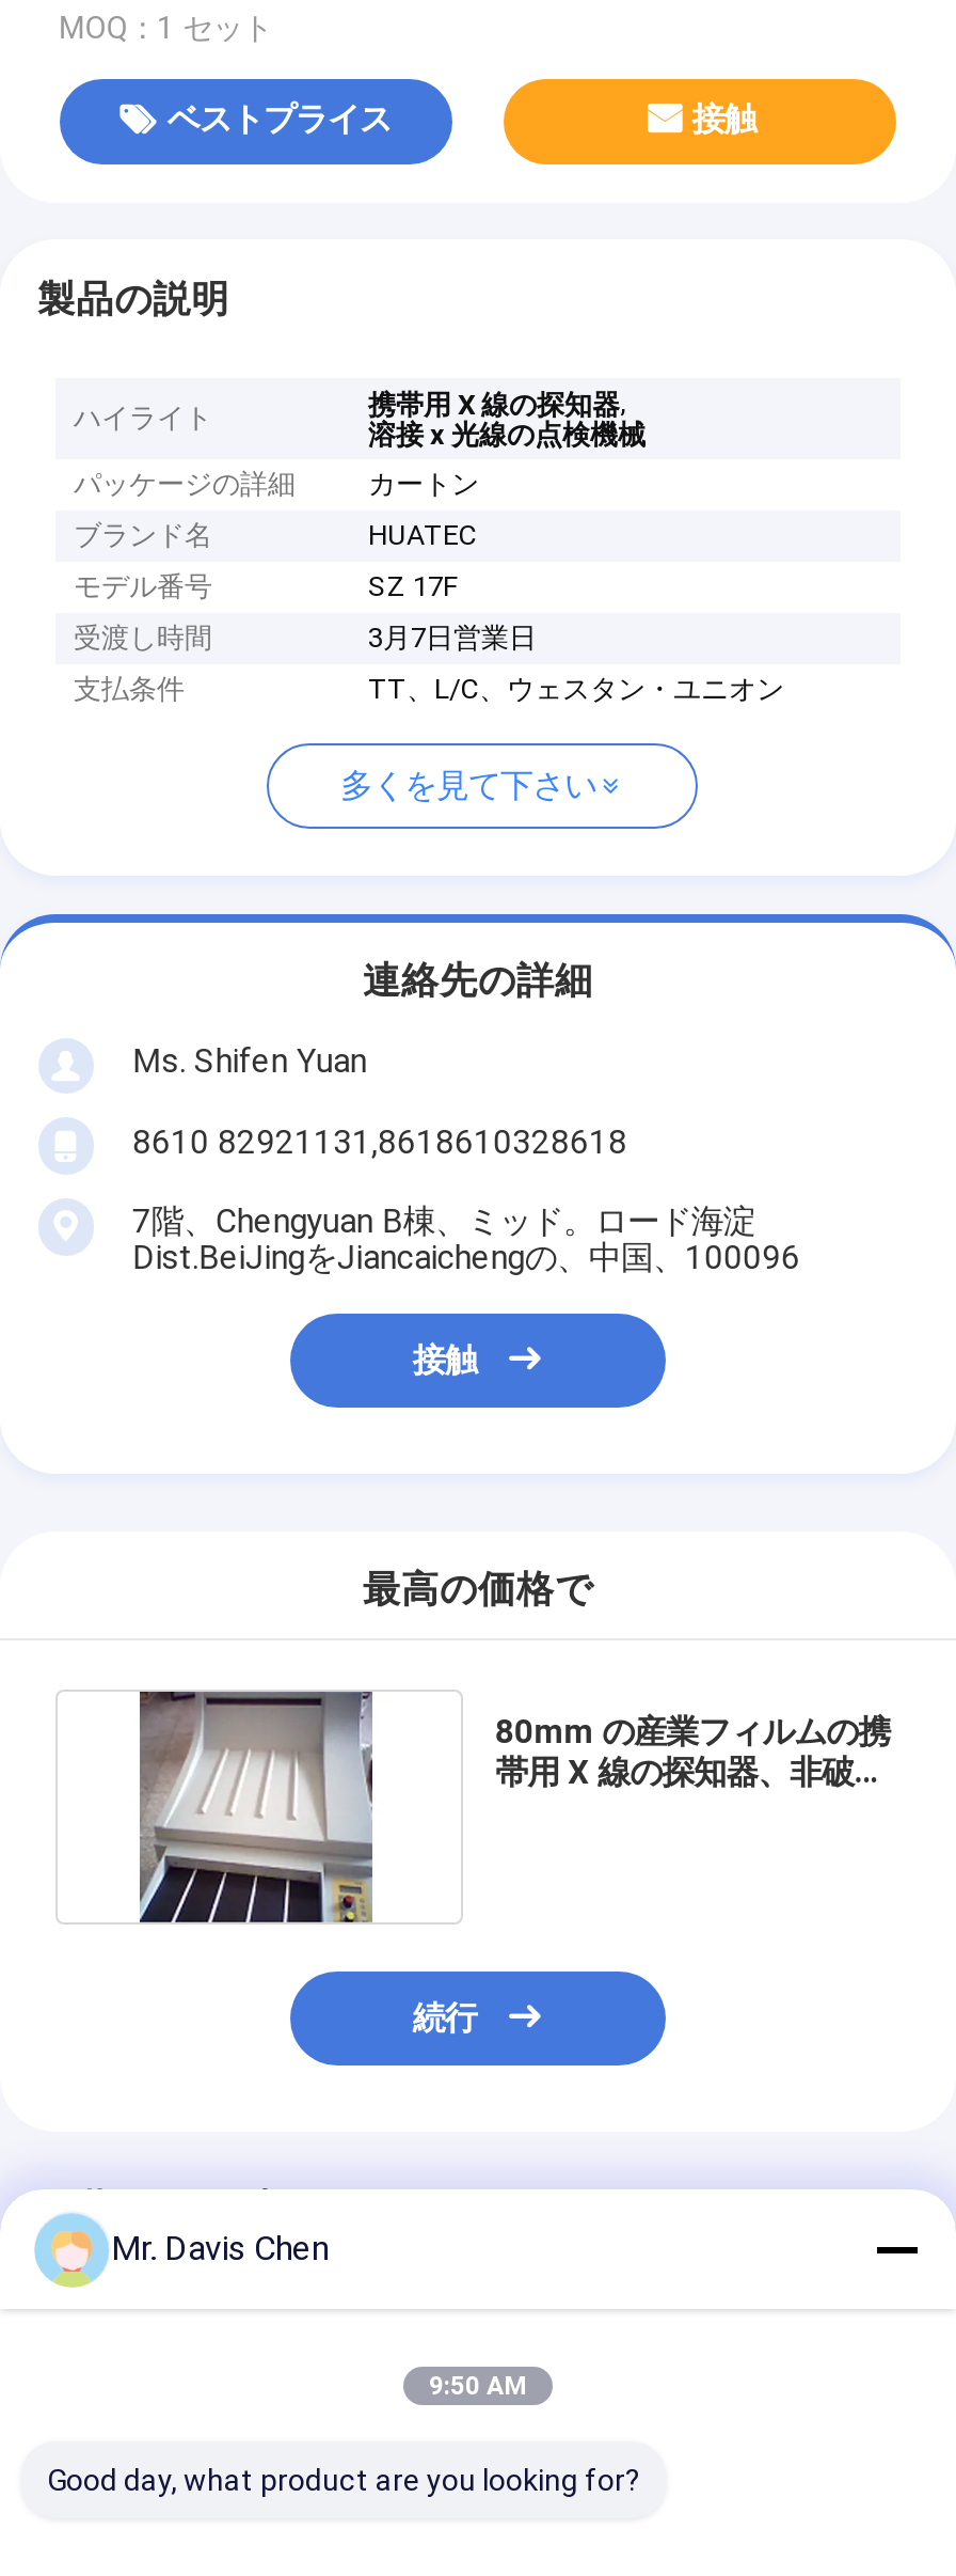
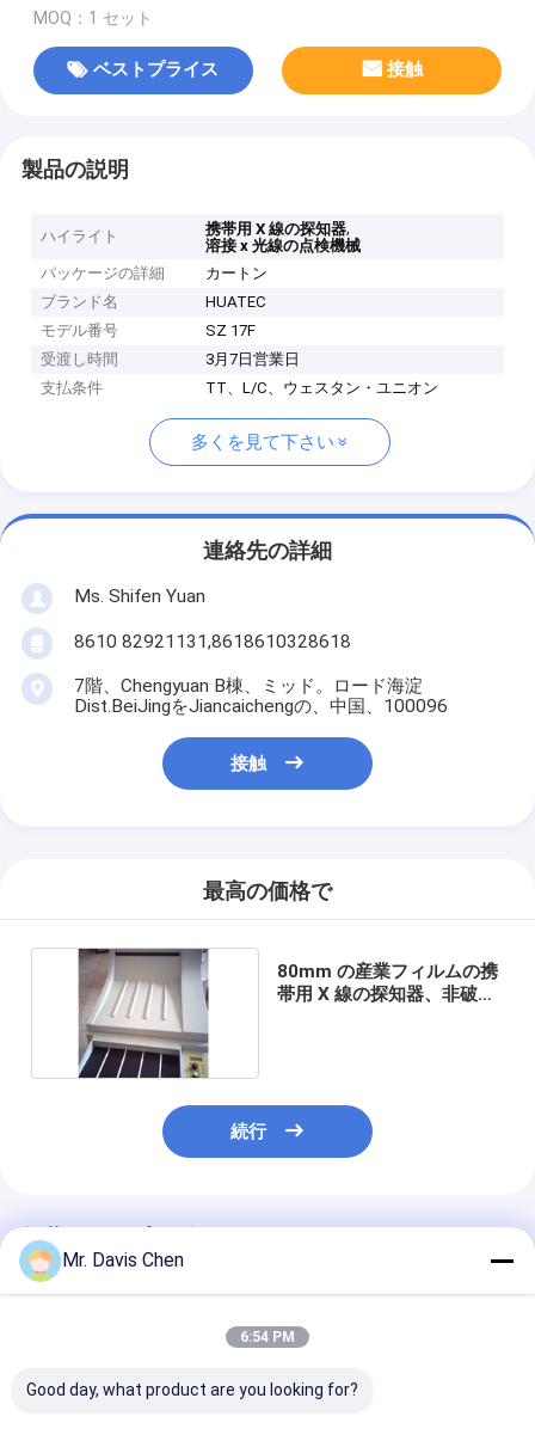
[429,2371,527,2401] 9:50 AM -> [240,1329,295,1345] 6:54 PM

